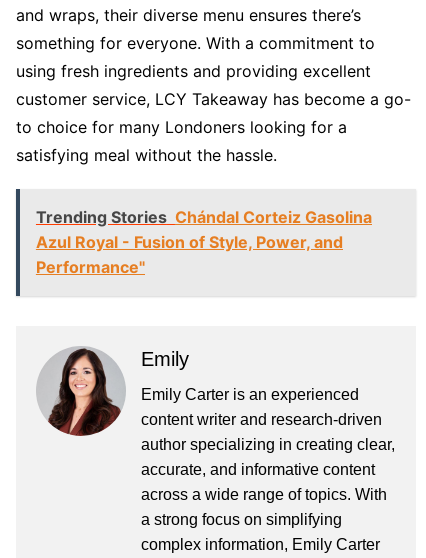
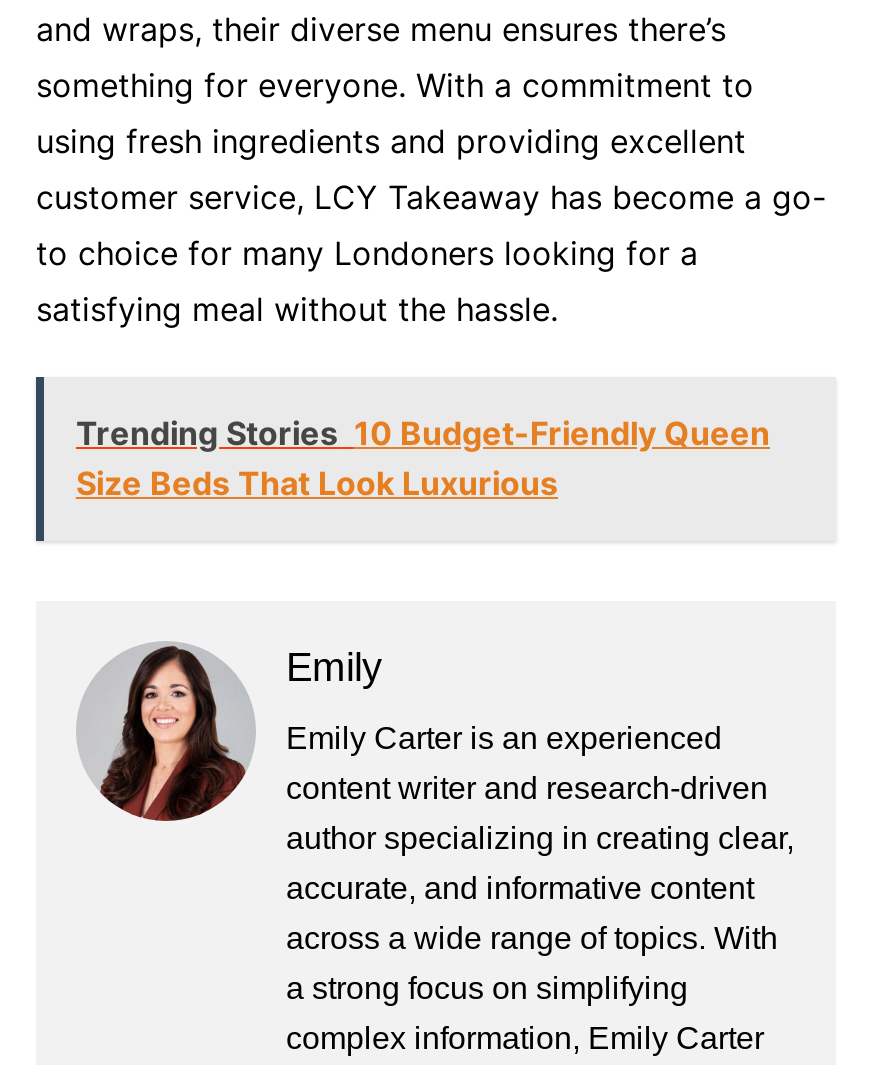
[36,207,372,277] Trending Stories Chándal Corteiz Gasolina | Azul Royal - Fusion of Style, Power, and | Performance" -> [76,413,770,503] Trending Stories 10 Budget-Friendly Queen | Size Beds That Look Luxurious

